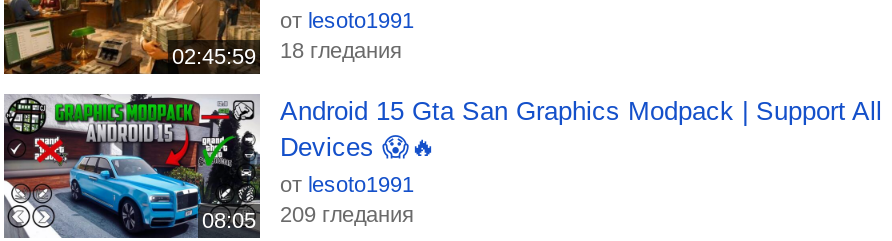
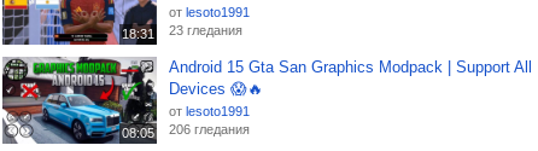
[172,44,256,68] 02:45:59 -> [122,27,154,41] 18:31
[280,38,402,62] 18 гледания -> [169,23,242,37] 23 гледания
[202,202,414,232] 08:05 209 гледания -> [122,122,250,140] 08:05 206 гледания

